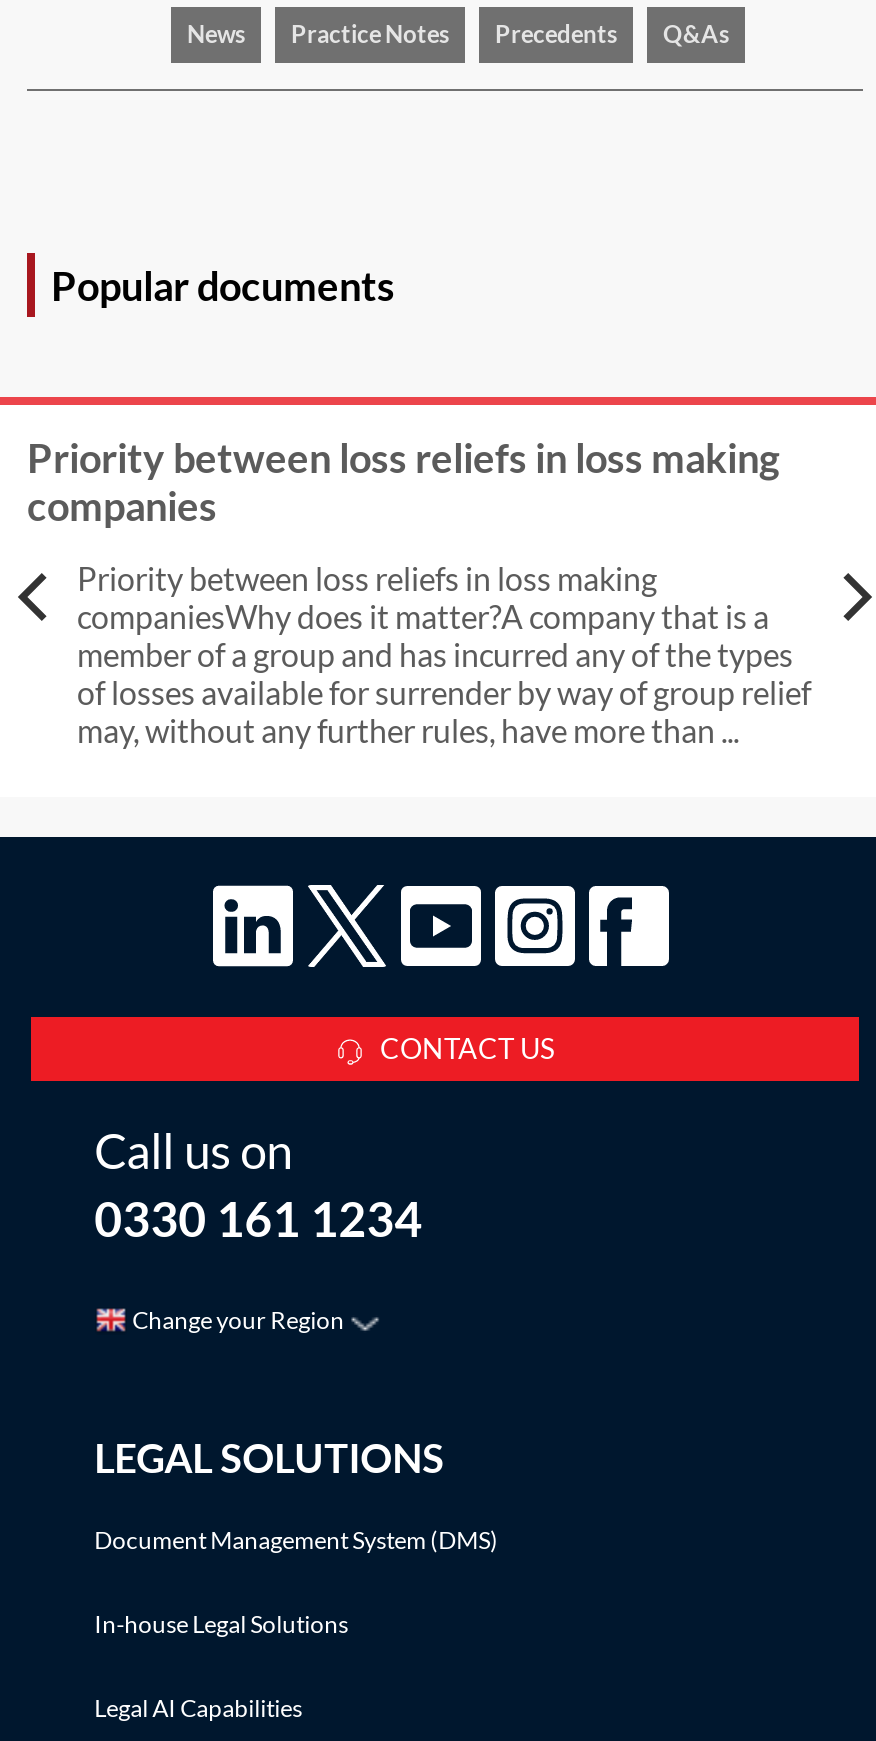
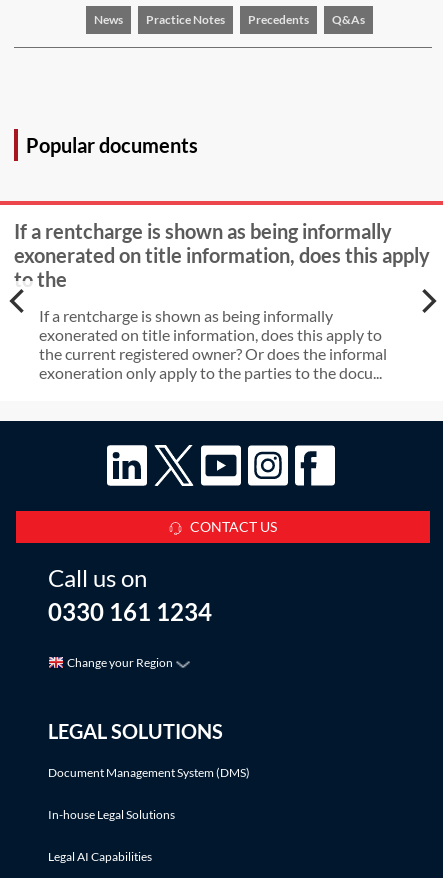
[27,433,779,529] Priority between loss reliefs in loss making | companies -> [14,219,430,291] If a rentcharge is shown as being informally | exonerated on title information, does this apply | to the
[77,559,811,749] Priority between loss reliefs in loss making | companiesWhy does it matter?A company that is a | member of a group and has incurred any of the types | of losses available for surrender by way of group relief | may, without any further rules, have more than ... -> [39,306,387,382] If a rentcharge is shown as being informally | exonerated on title information, does this apply to | the current registered owner? Or does the informal | exoneration only apply to the parties to the docu...

